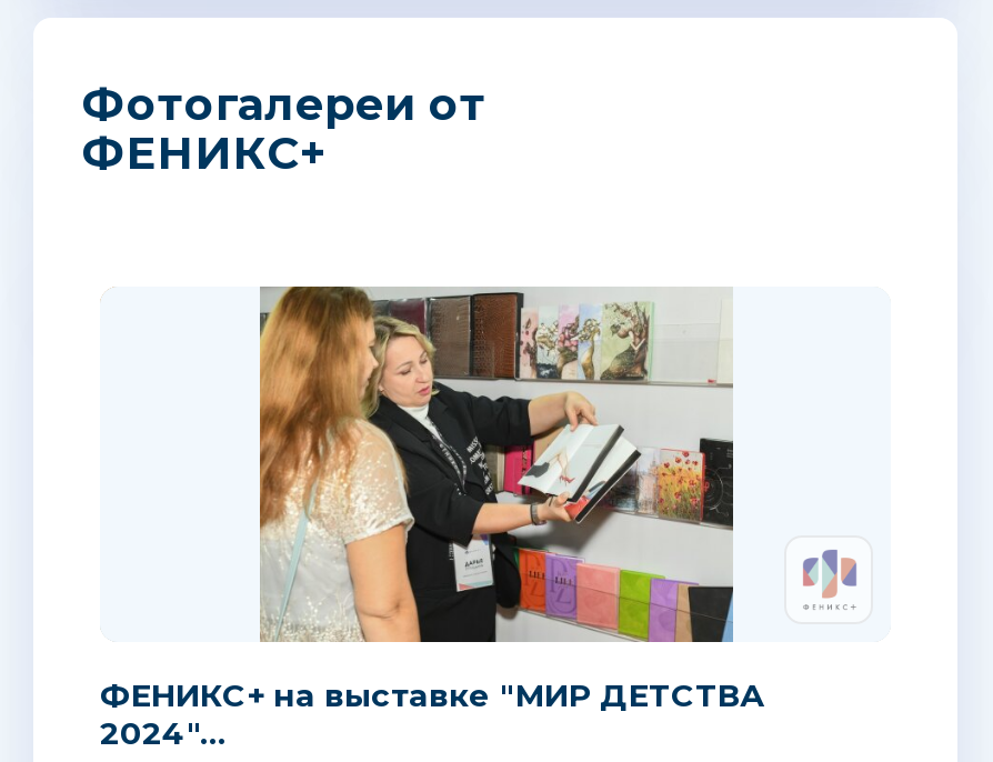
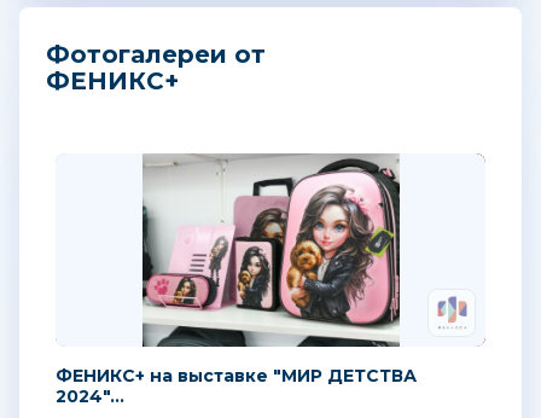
[258,287,735,644] [image] -> [141,153,401,348] [image]

